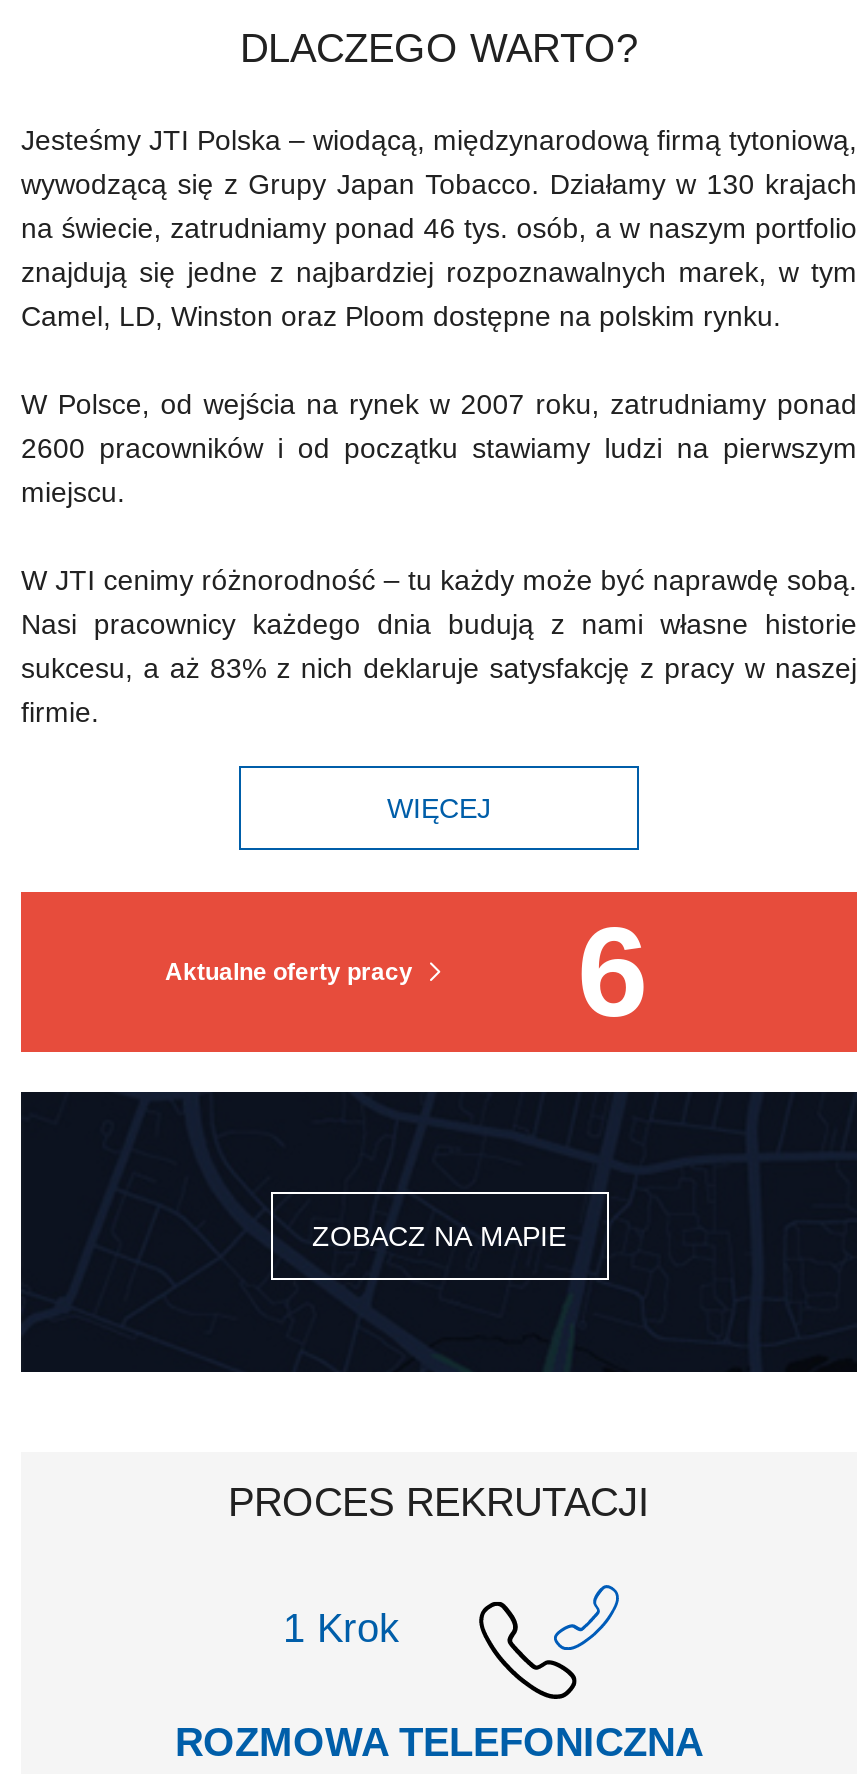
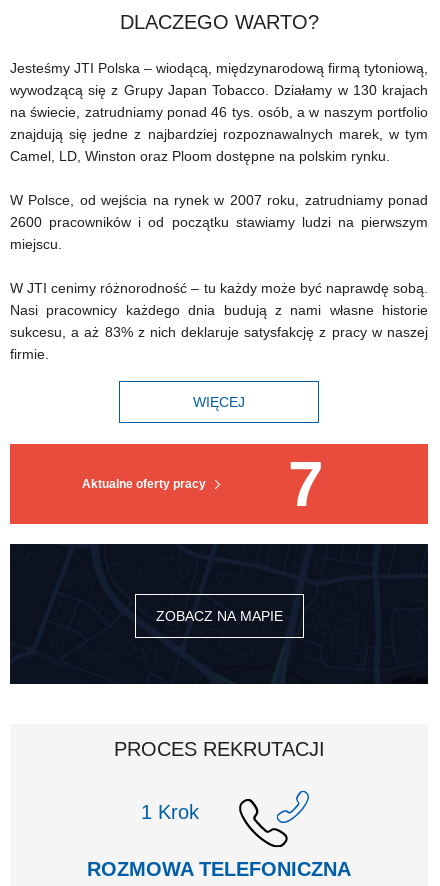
[577,900,649,1044] 6 -> [288,448,324,520] 7

